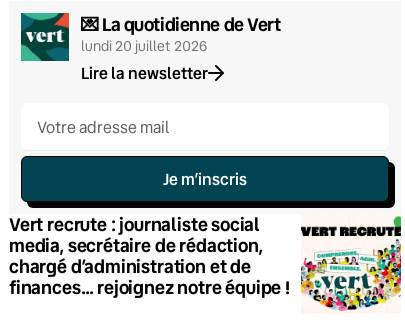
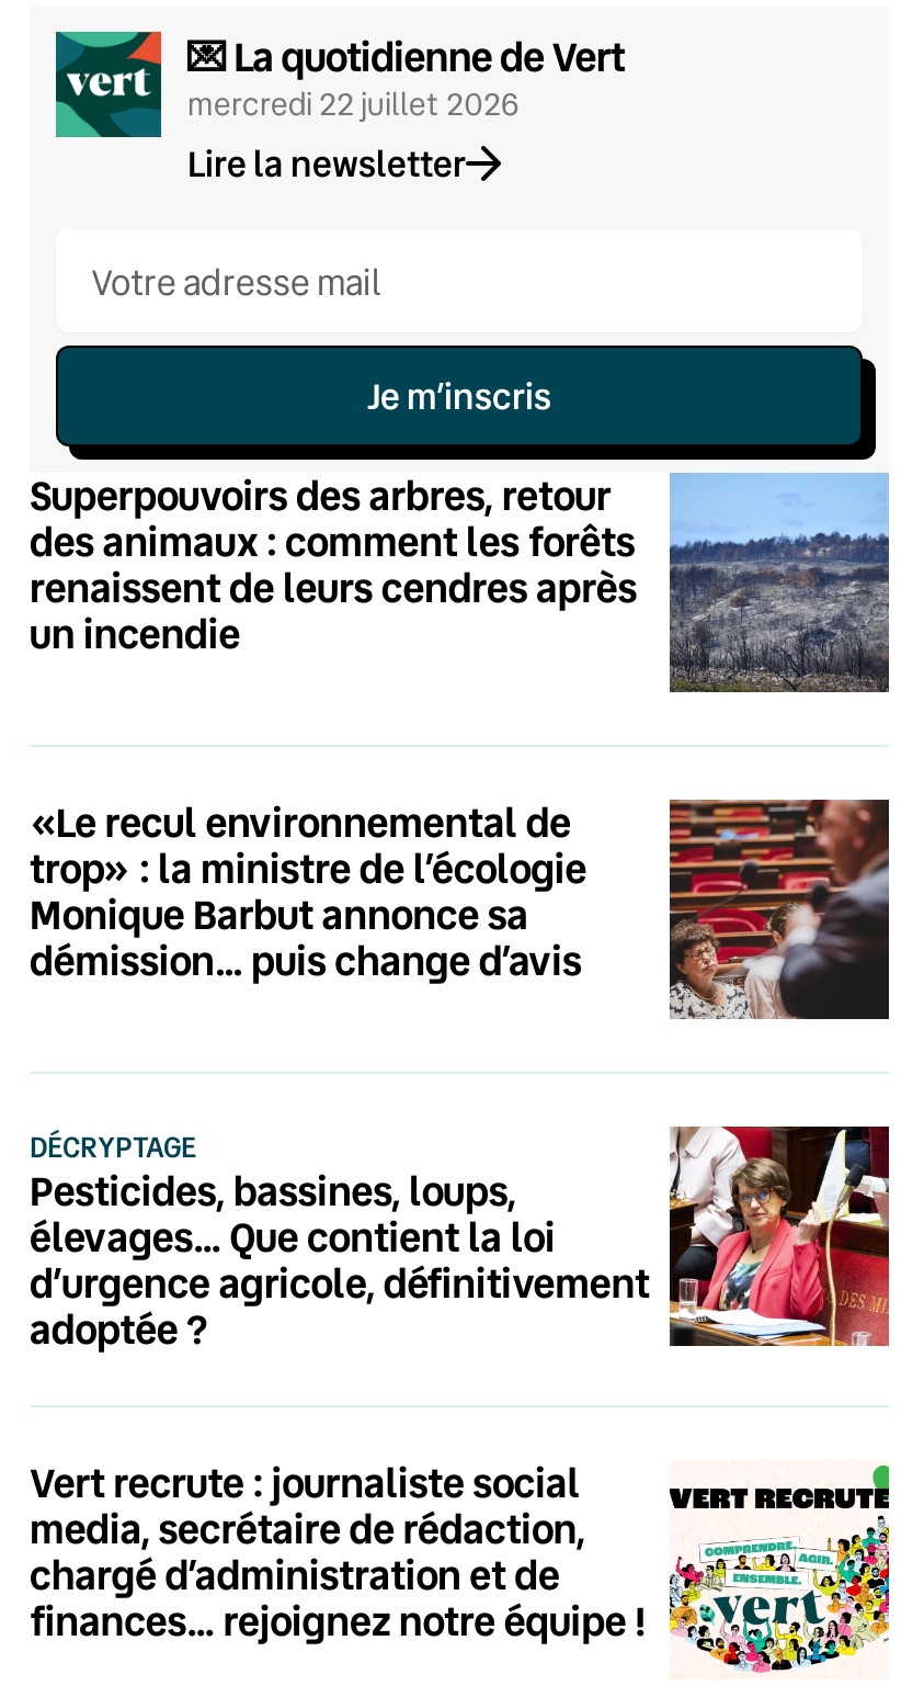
[81,37,207,55] lundi 20 juillet 2026 -> [187,84,518,124] mercredi 22 juillet 2026
none -> [30,469,891,694] [image] | Superpouvoirs des arbres, retour | des animaux : comment les forêts | renaissent de leurs cendres après | un incendie
none -> [30,796,891,1021] [image] | «Le recul environnemental de | trop» : la ministre de l’écologie | Monique Barbut annonce sa | démission… puis change d’avis
none -> [30,1124,891,1356] [image] | DÉCRYPTAGE | Pesticides, bassines, loups, | élevages… Que contient la loi | d’urgence agricole, définitivement | adoptée ?

